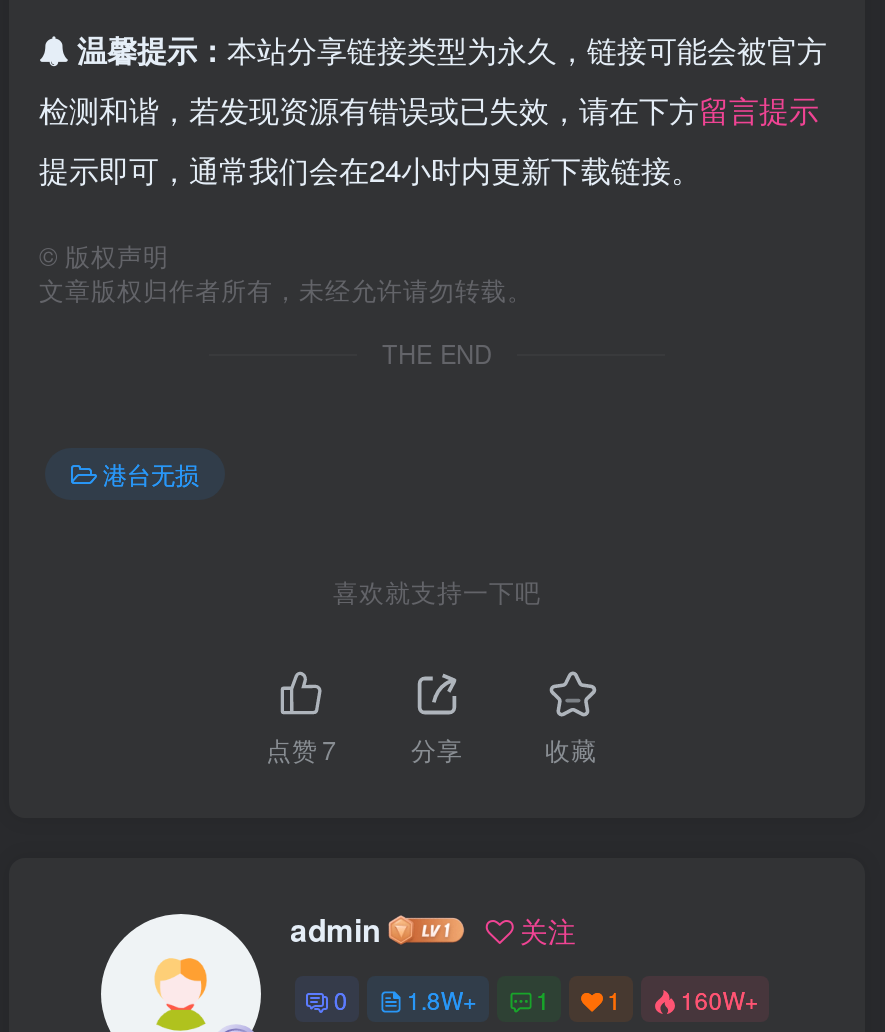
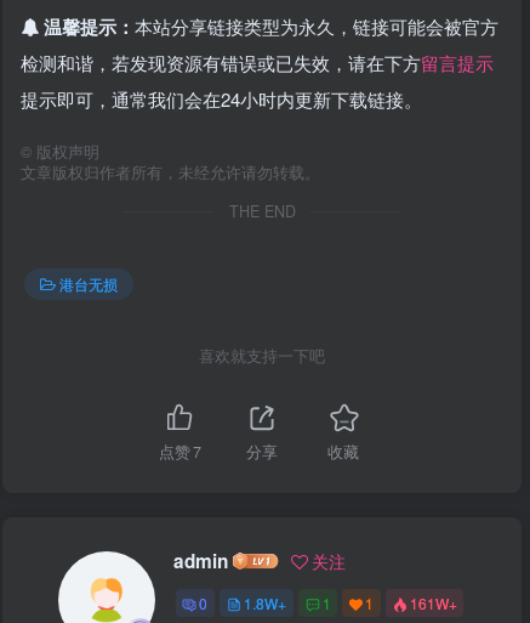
[334,982,758,1016] 0 1.8W+ 1 1 160W+ -> [199,593,457,613] 0 1.8W+ 1 1 161W+

